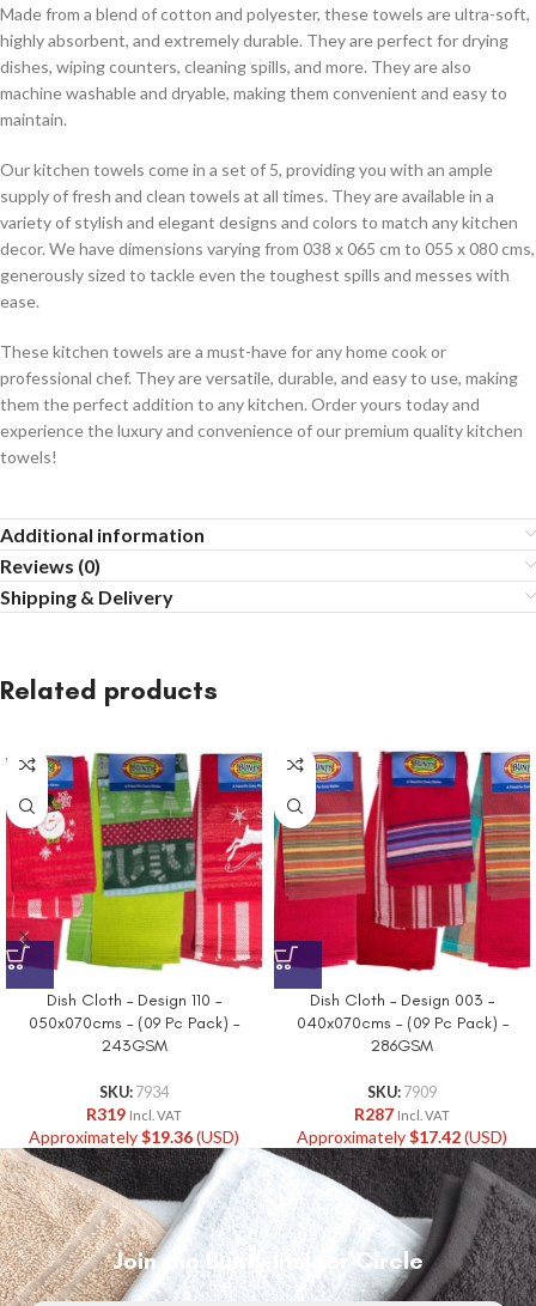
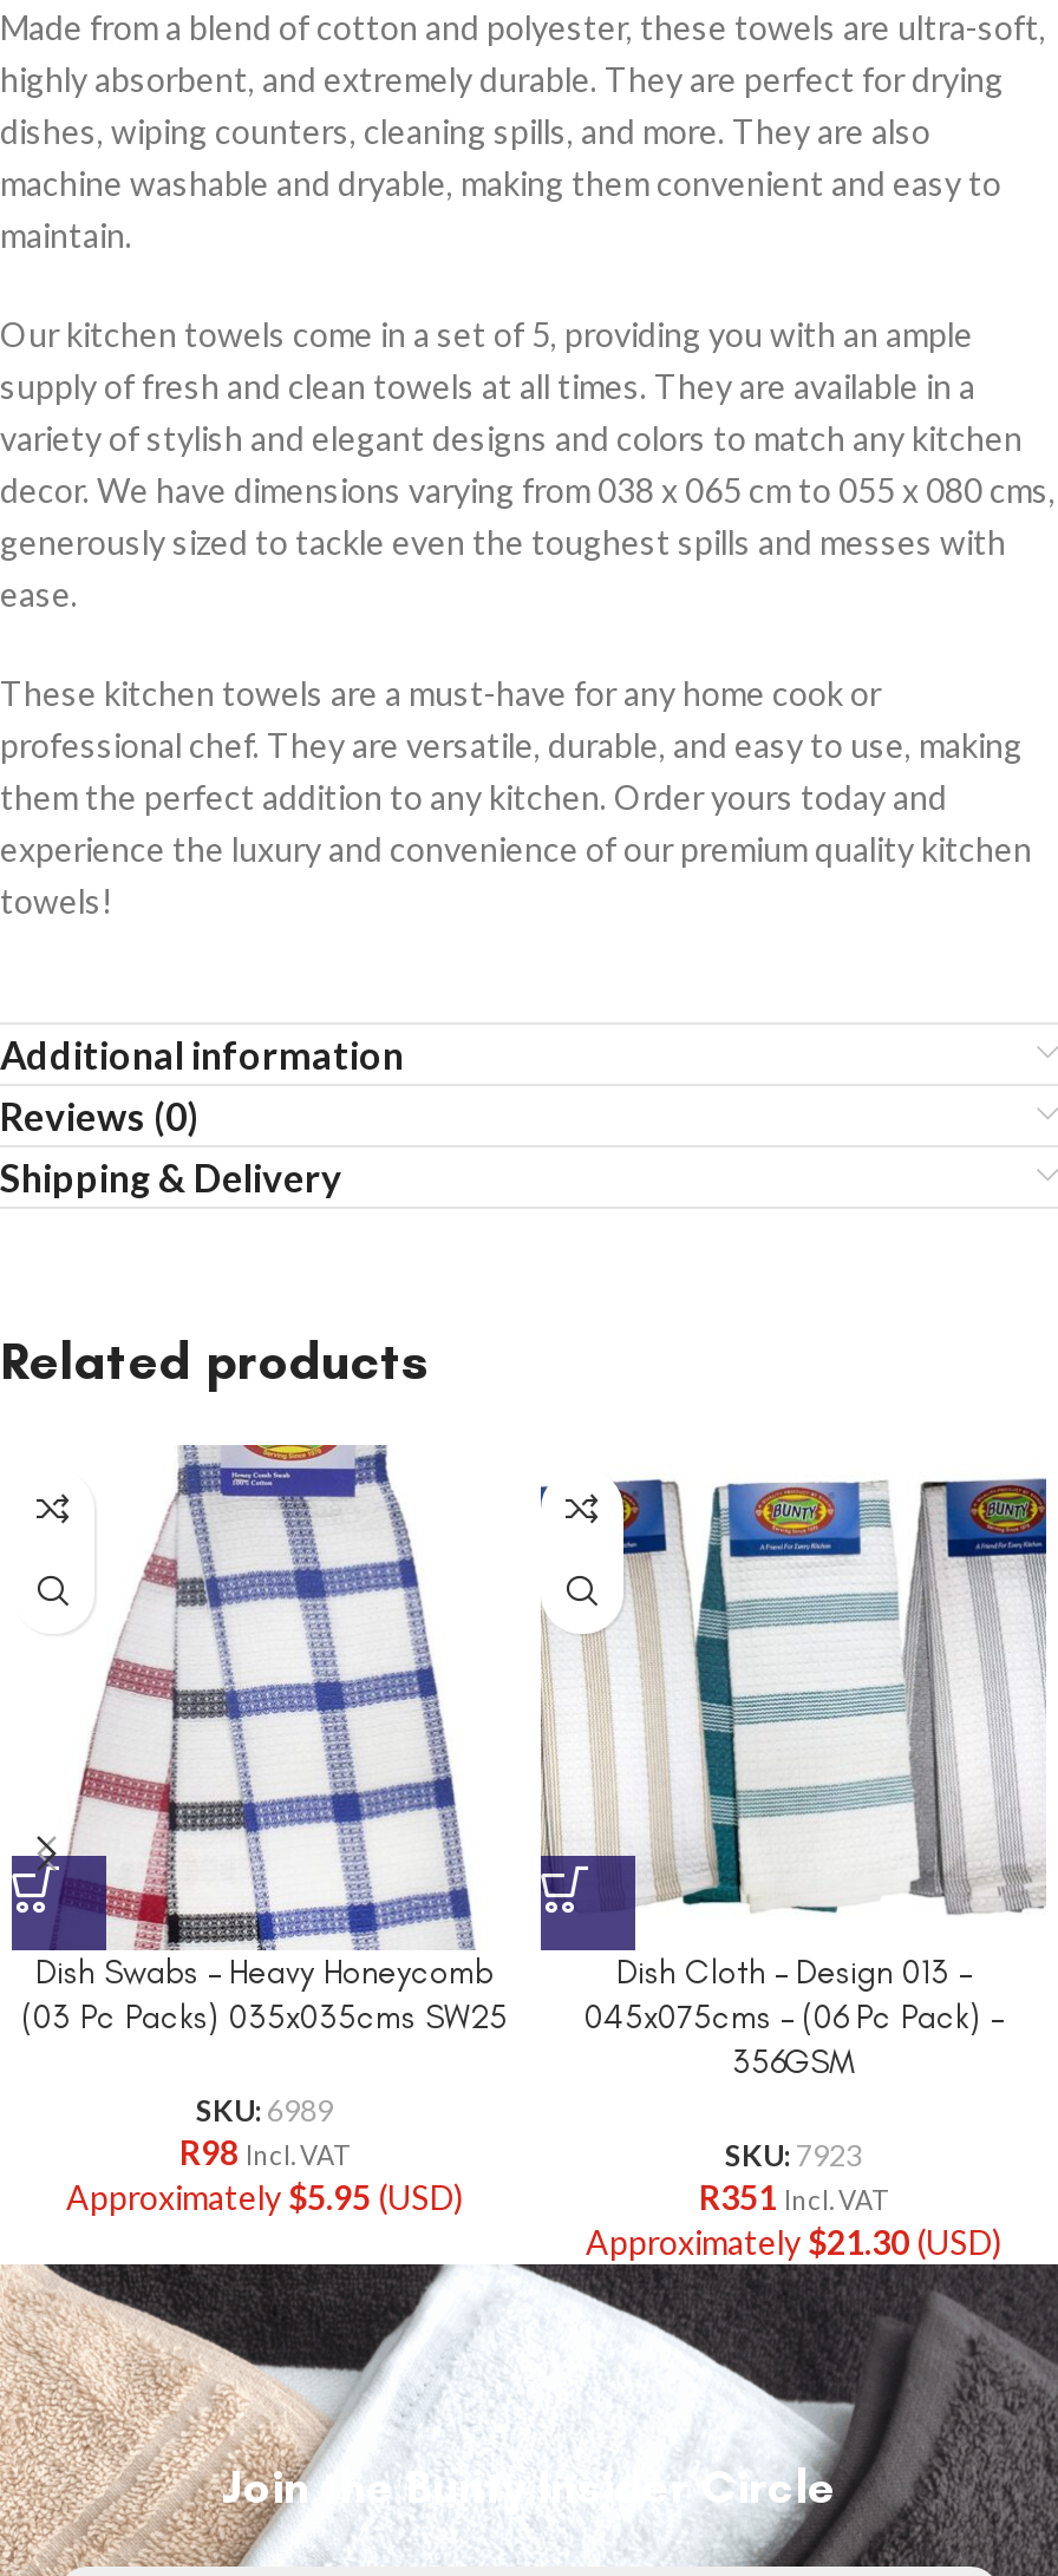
[5,733,263,1056] [image] | Dish Cloth – Design 110 – | 050x070cms – (09 Pc Pack) – | 243GSM -> [9,1443,517,2037] [image] | Dish Swabs – Heavy Honeycomb | (03 Pc Packs) 035x035cms SW25
[273,751,531,1056] [image] | Dish Cloth – Design 003 – | 040x070cms – (09 Pc Pack) – | 286GSM -> [538,1476,1049,2082] [image] | Dish Cloth – Design 013 – | 045x075cms – (06 Pc Pack) – | 356GSM
[29,1083,239,1147] SKU: 7934 | R319 Incl. VAT | Approximately $19.36 (USD) -> [66,2092,463,2217] SKU: 6989 | R98 Incl. VAT | Approximately $5.95 (USD)
[297,1083,507,1147] SKU: 7909 | R287 Incl. VAT | Approximately $17.42 (USD) -> [586,2137,1001,2262] SKU: 7923 | R351 Incl. VAT | Approximately $21.30 (USD)

